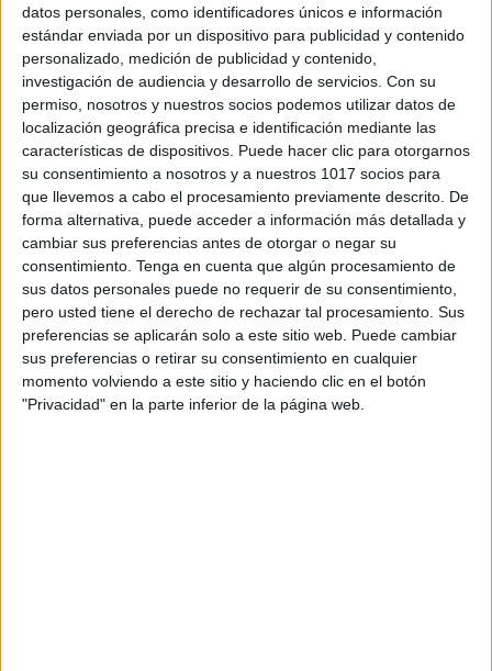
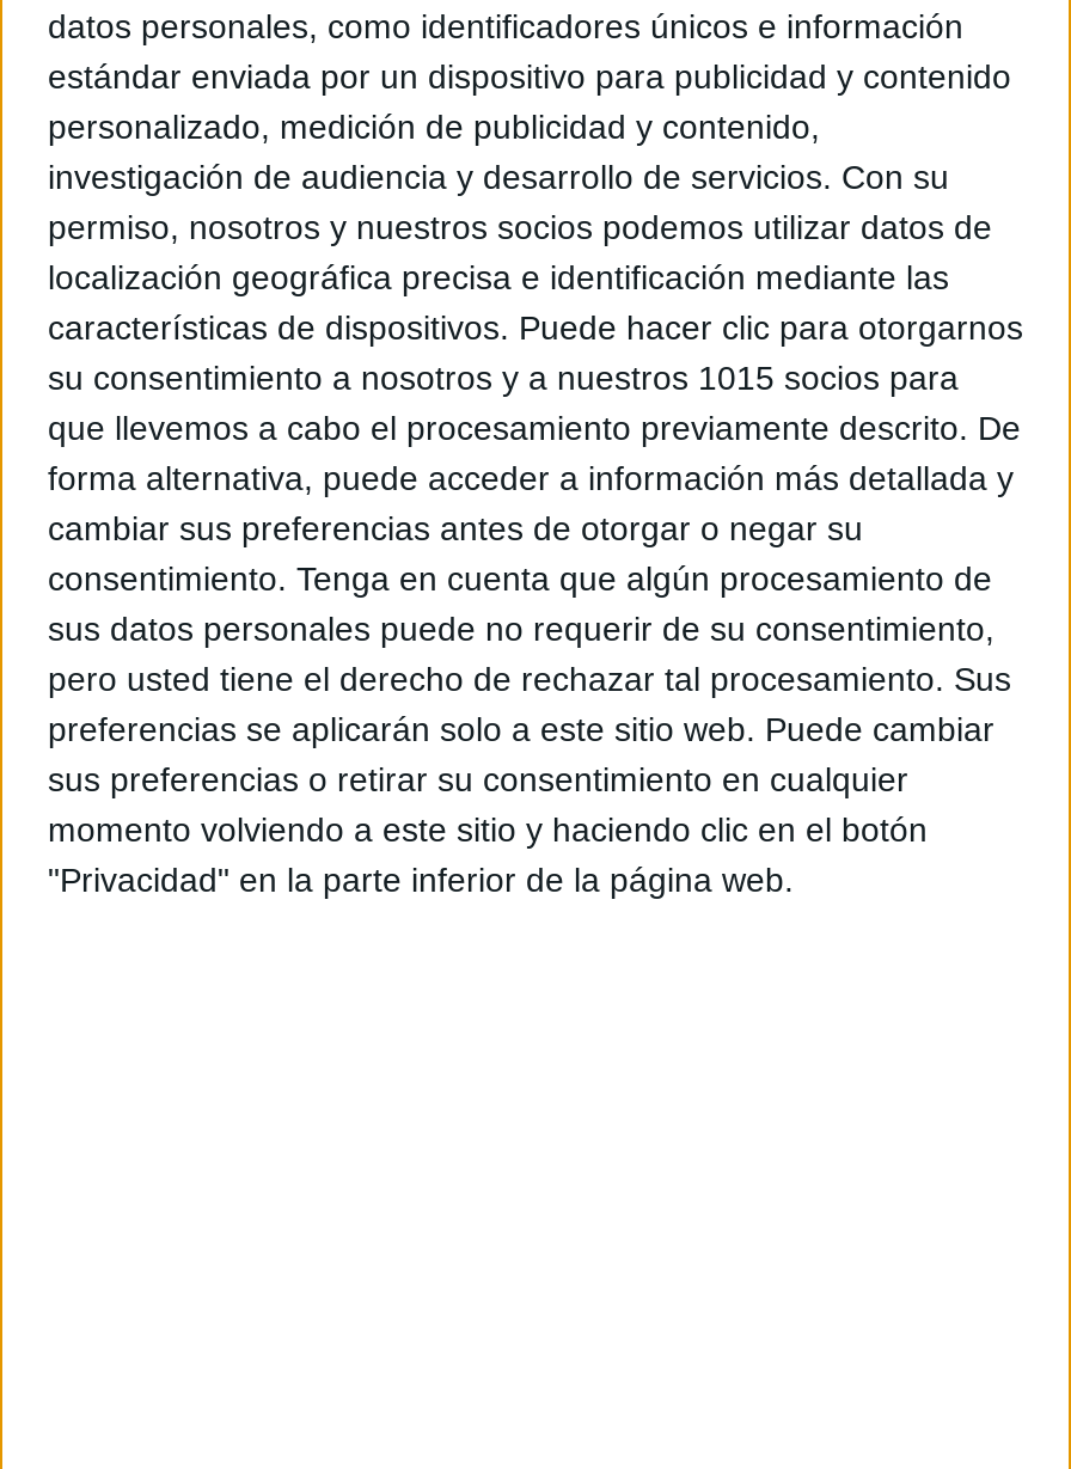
[22,165,440,183] su consentimiento a nosotros y a nuestros 1017 socios para -> [48,359,959,398] su consentimiento a nosotros y a nuestros 1015 socios para

